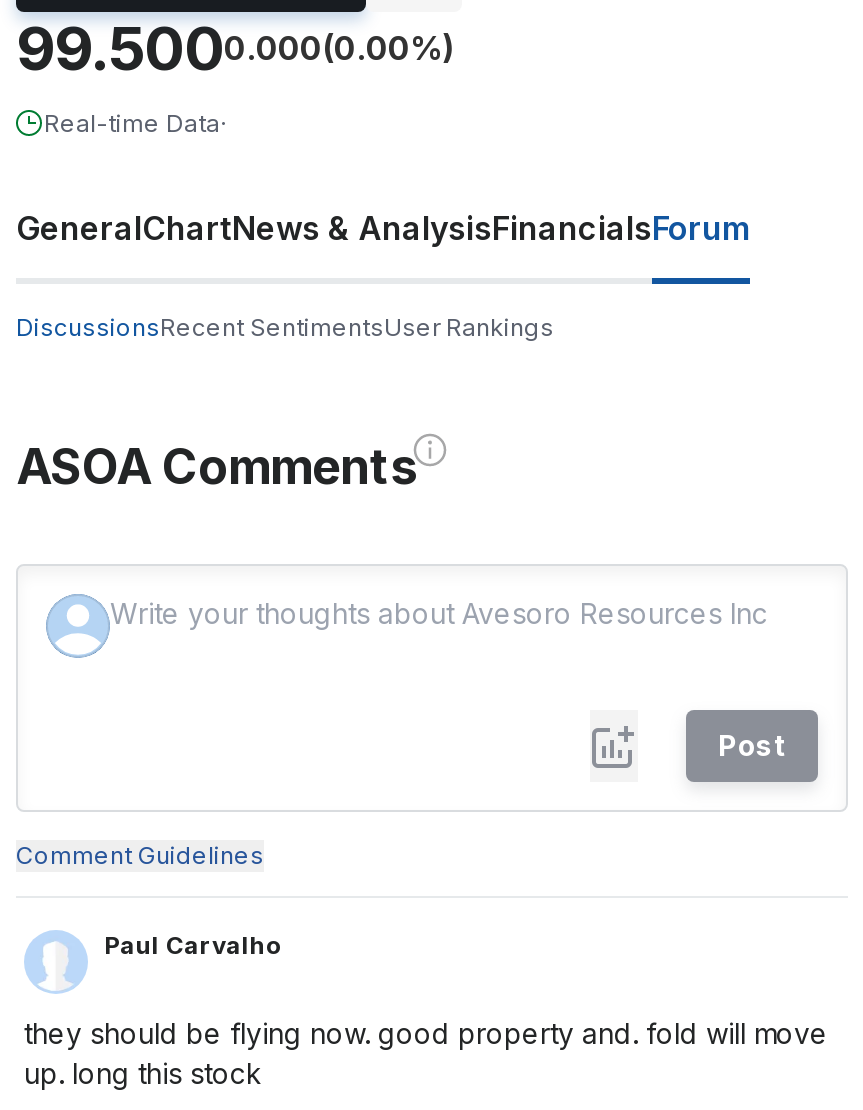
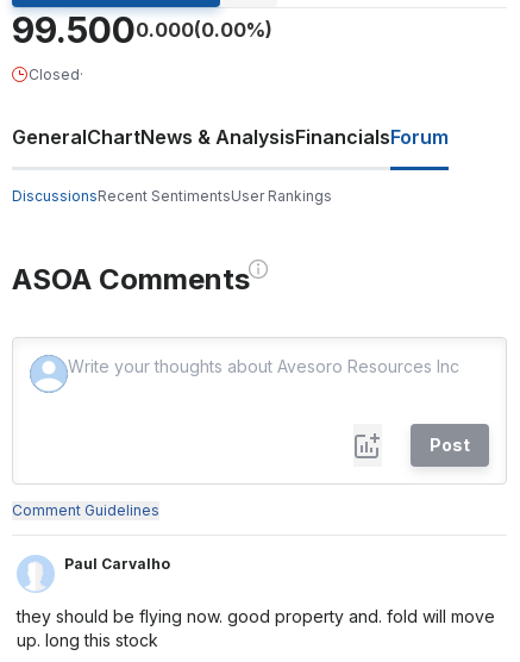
[44,108,226,138] Real-time Data· -> [29,65,83,83] Closed·

